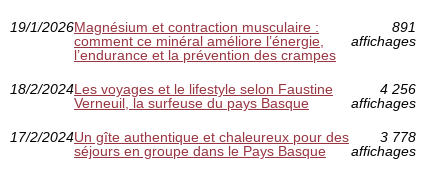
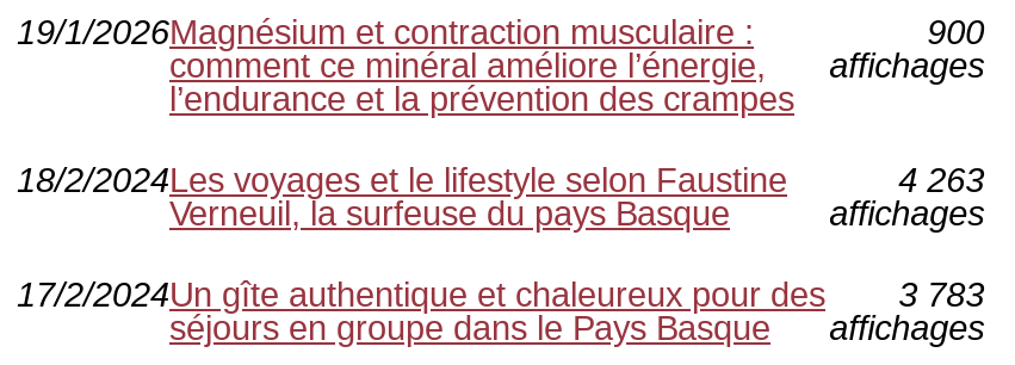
[392,19,416,35] 891 -> [927,14,984,52] 900
[380,81,416,97] 4 256 -> [898,162,984,200] 4 263
[10,129,416,145] 17/2/2024Un gîte authentique et chaleureux pour des 3 778 -> [17,276,984,314] 17/2/2024Un gîte authentique et chaleureux pour des 3 783

